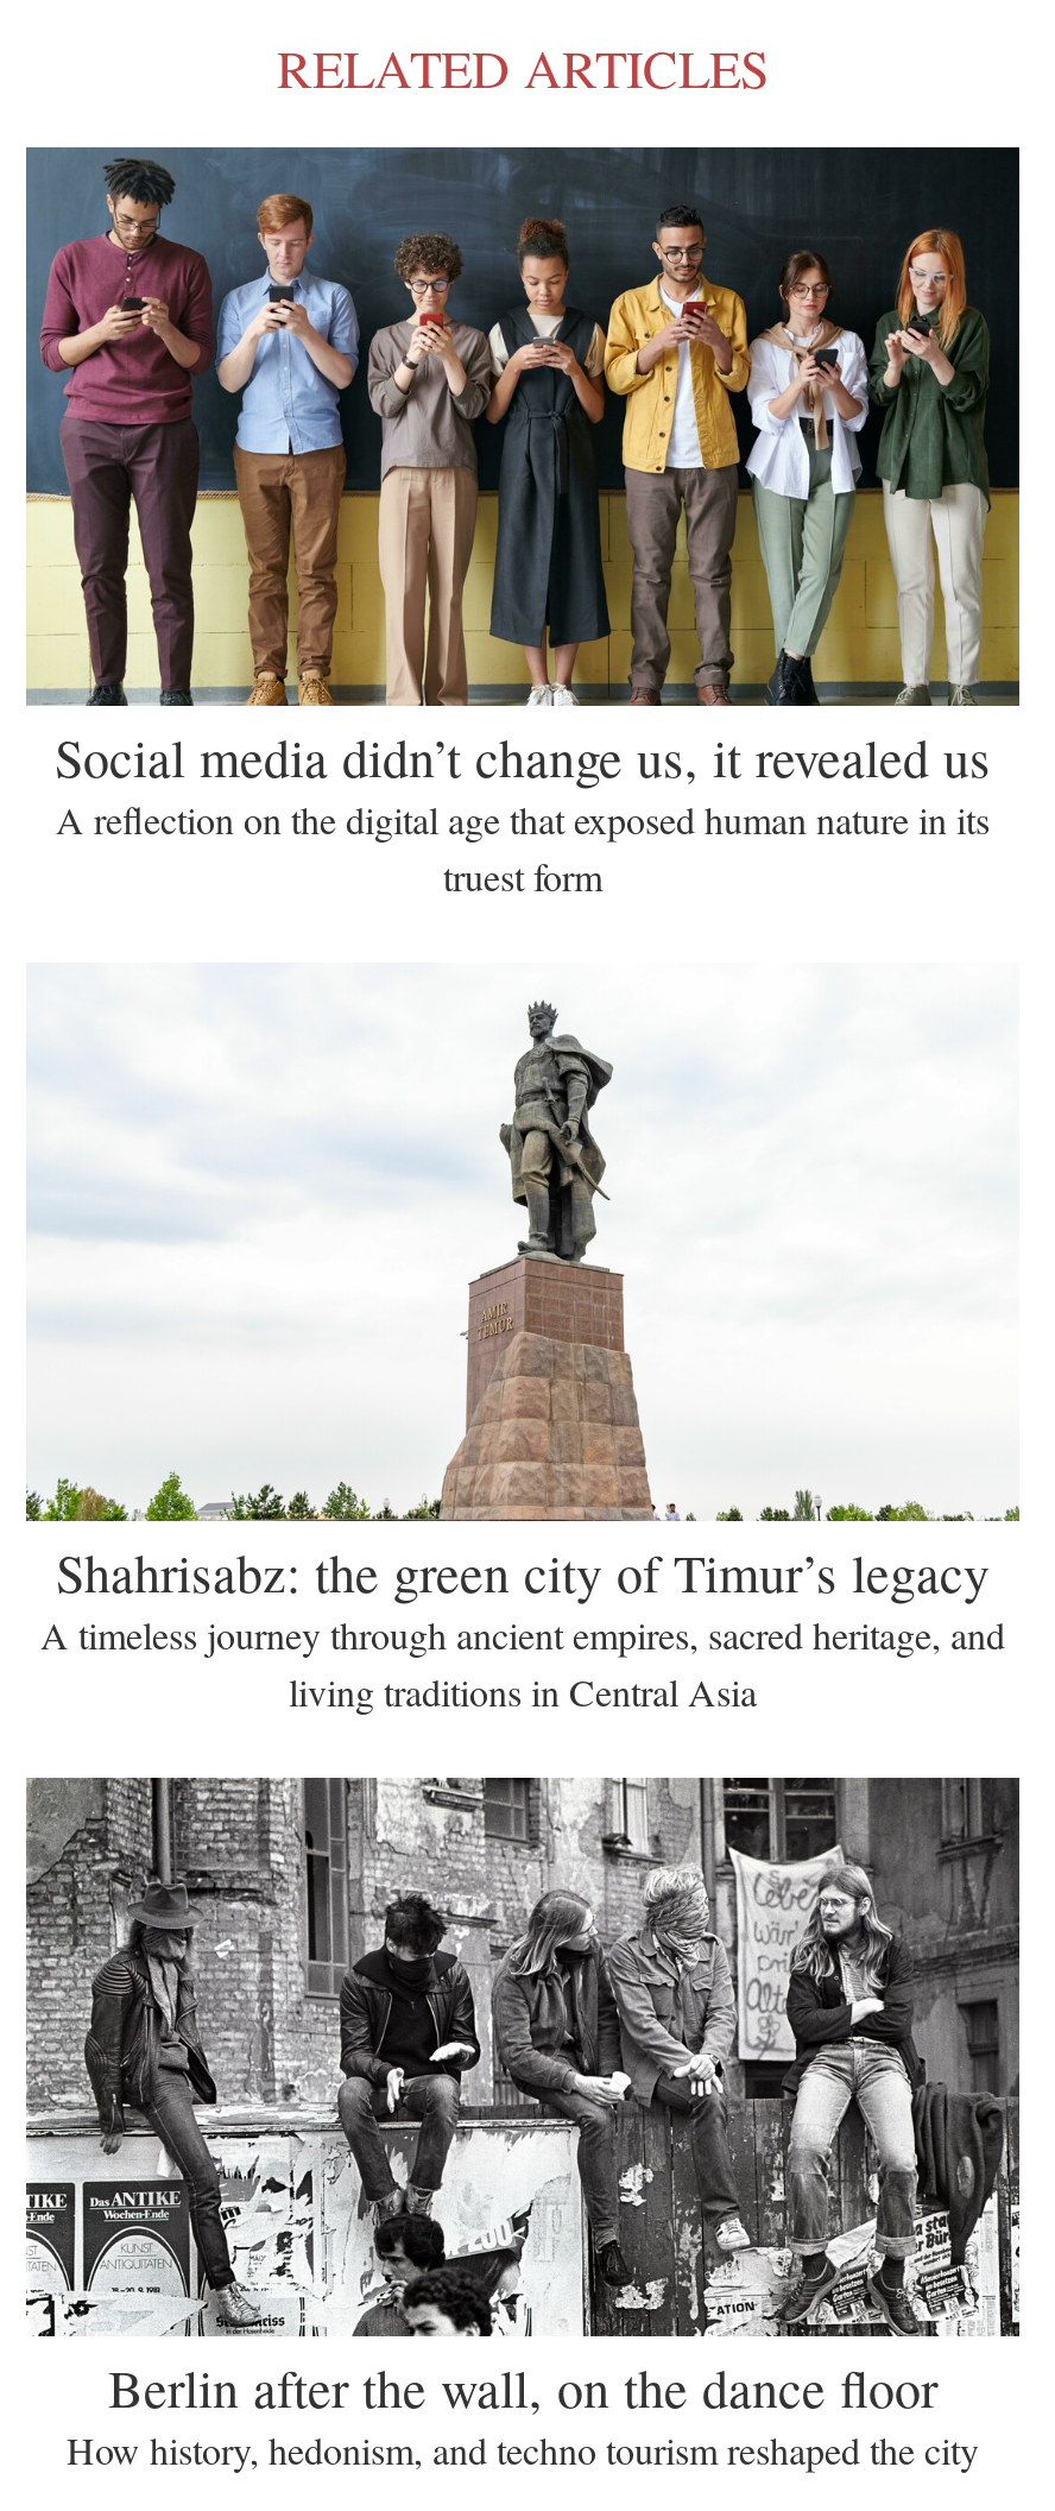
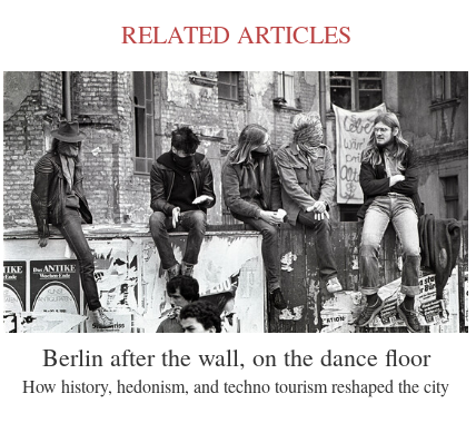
[26,145,1022,901] [image] | Social media didn’t change us, it revealed us | A reflection on the digital age that exposed human nature in its | truest form -> none
[24,998,1022,1716] [image] | Shahrisabz: the green city of Timur’s legacy | A timeless journey through ancient empires, sacred heritage, and | living traditions in Central Asia -> none

